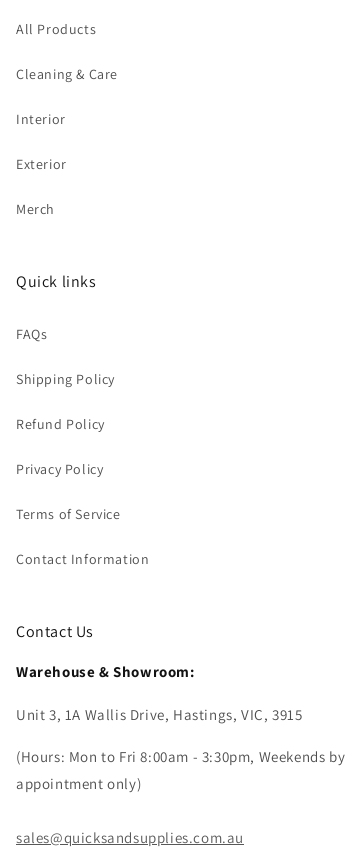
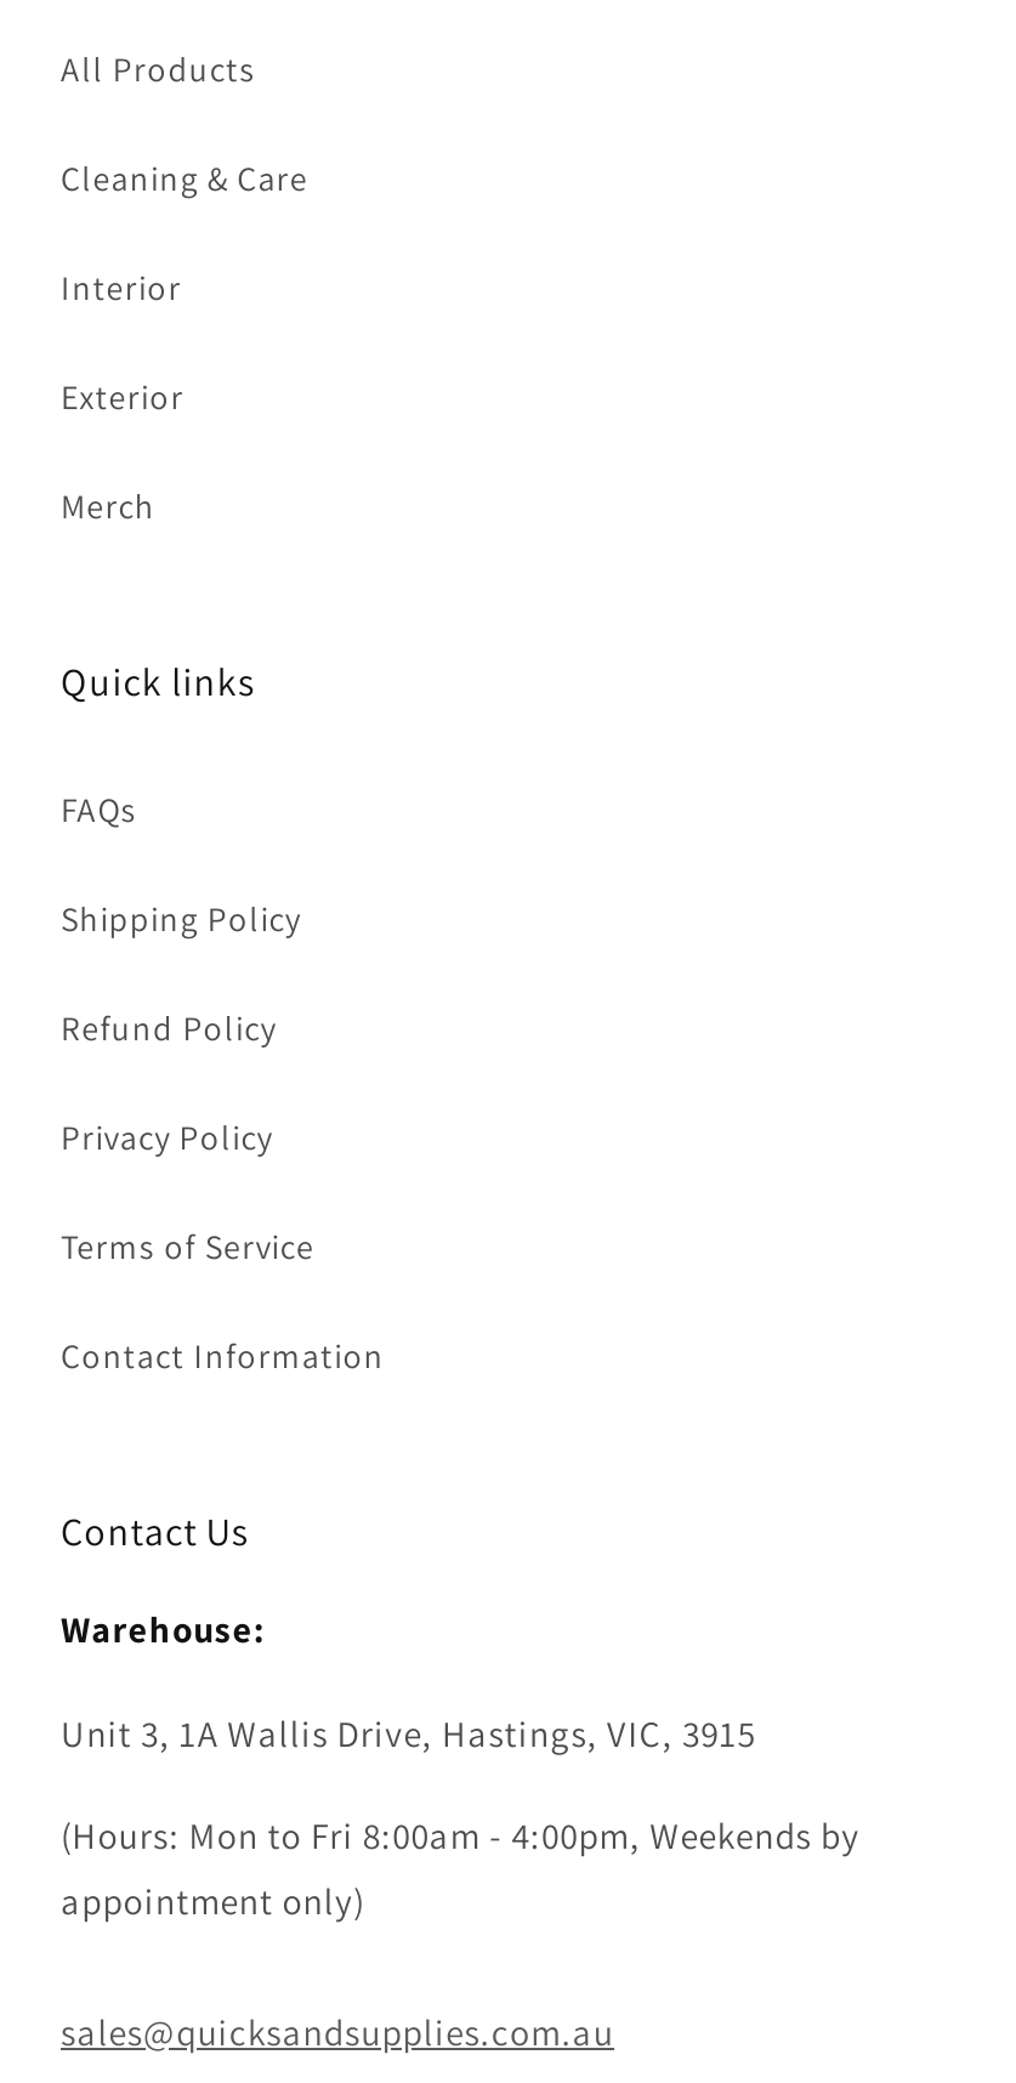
[16,662,195,681] Warehouse & Showroom: -> [61,1606,265,1652] Warehouse:
[16,747,345,766] (Hours: Mon to Fri 8:00am - 3:30pm, Weekends by -> [61,1813,860,1859] (Hours: Mon to Fri 8:00am - 4:00pm, Weekends by

